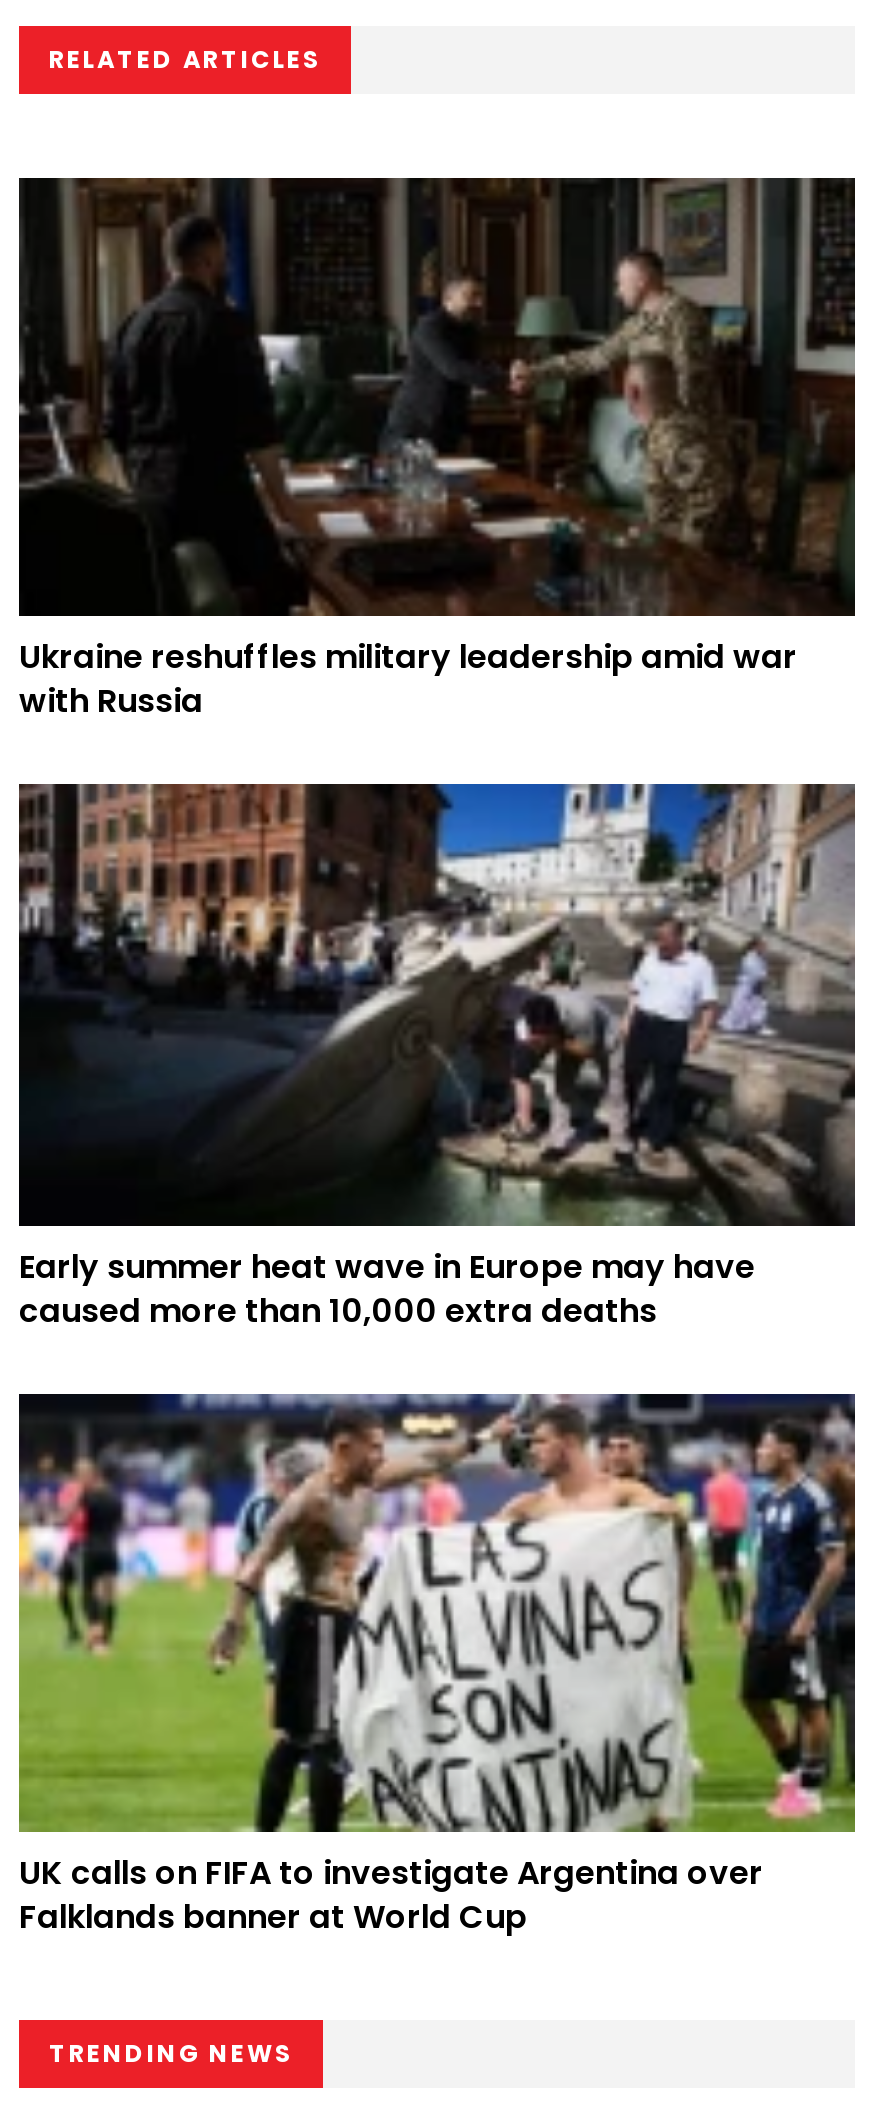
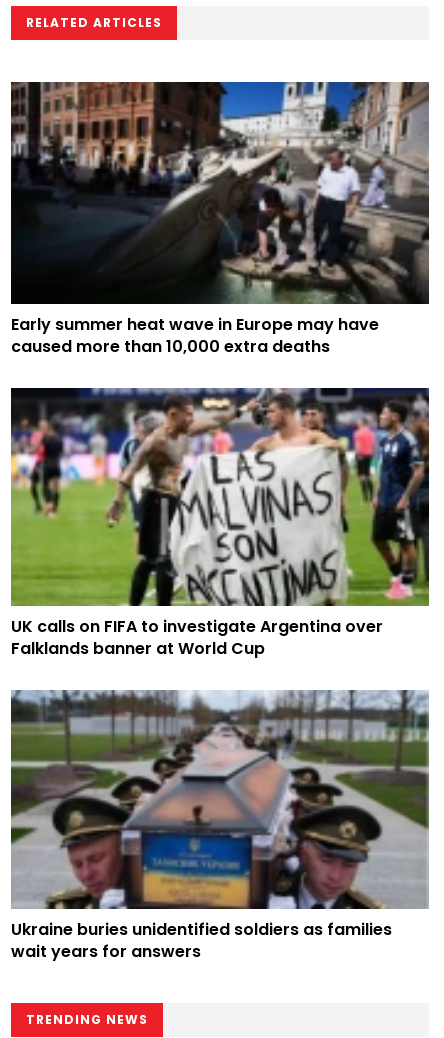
[19,176,855,724] [image] | Ukraine reshuffles military leadership amid war | with Russia -> none
moved [17,780,859,1941] -> [10,80,431,660]: [image] | Early summer heat wave in Europe may have | caused more than 10,000 extra deaths | UK calls on FIFA to investigate Argentina over | Falklands banner at World Cup
none -> [10,689,430,963] [image] | Ukraine buries unidentified soldiers as families | wait years for answers

